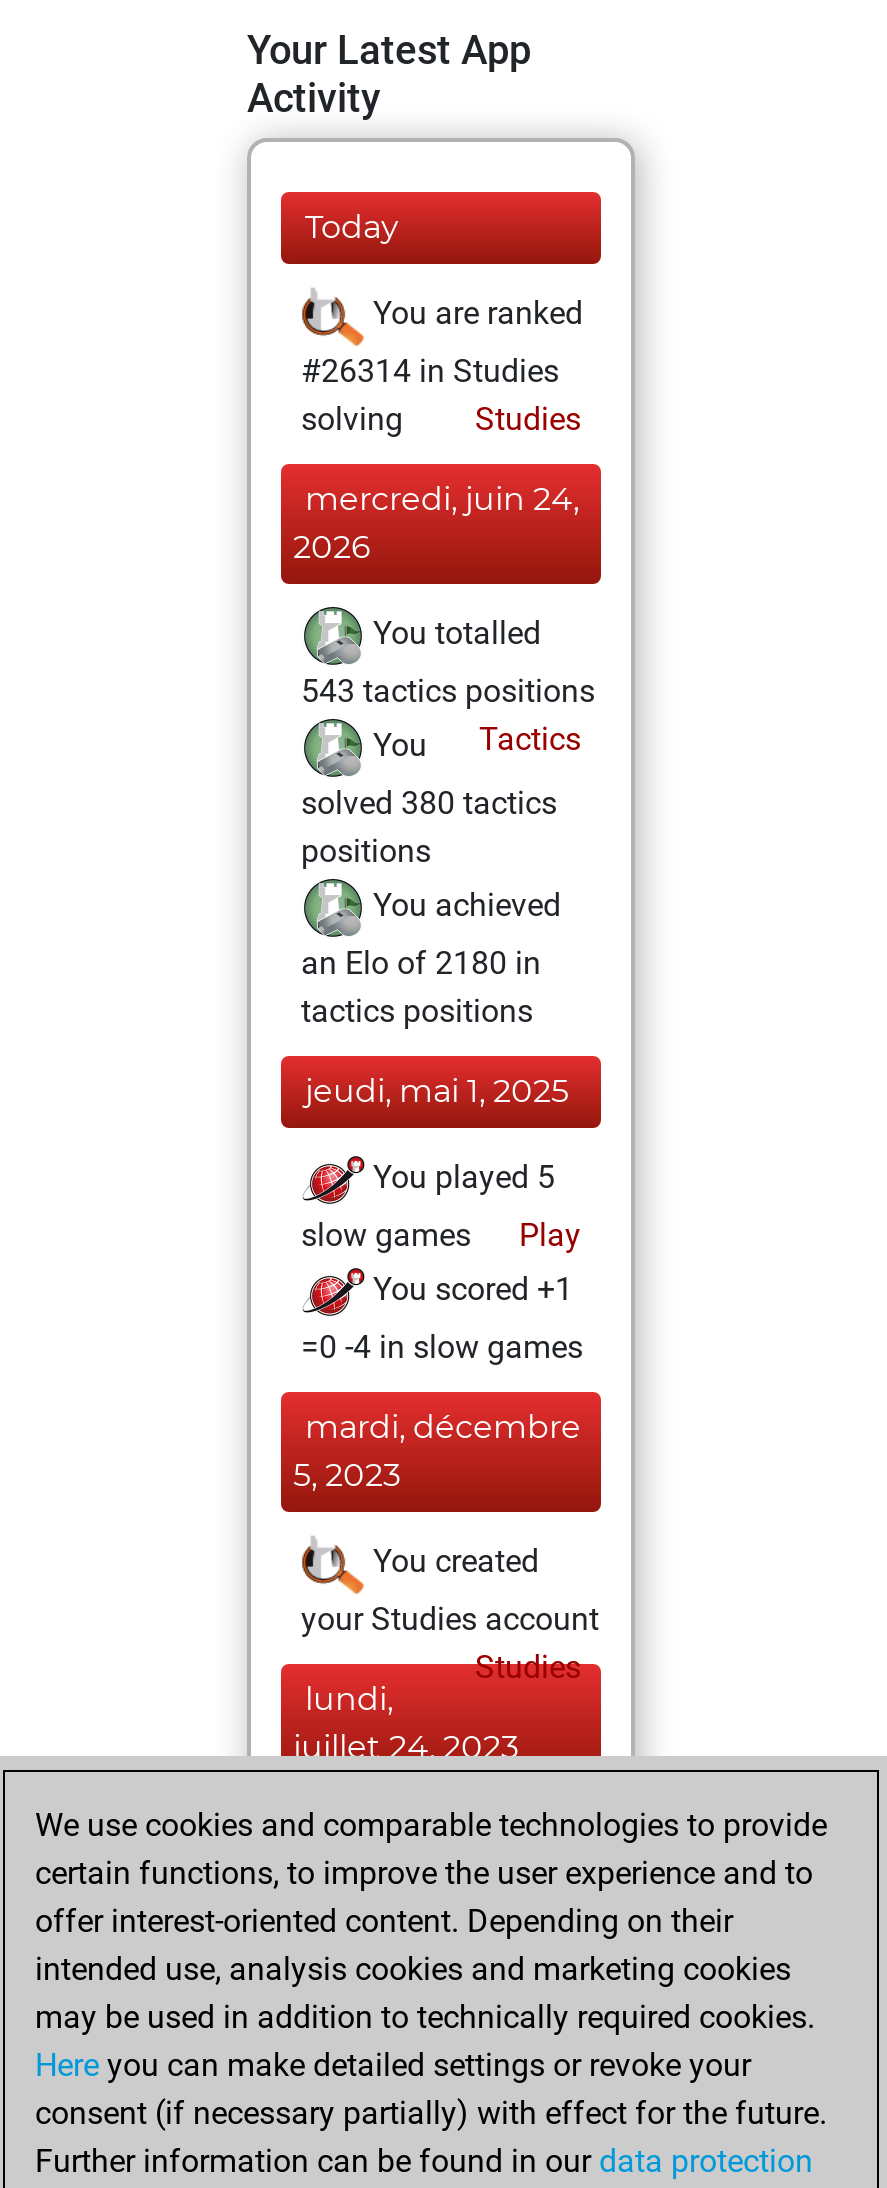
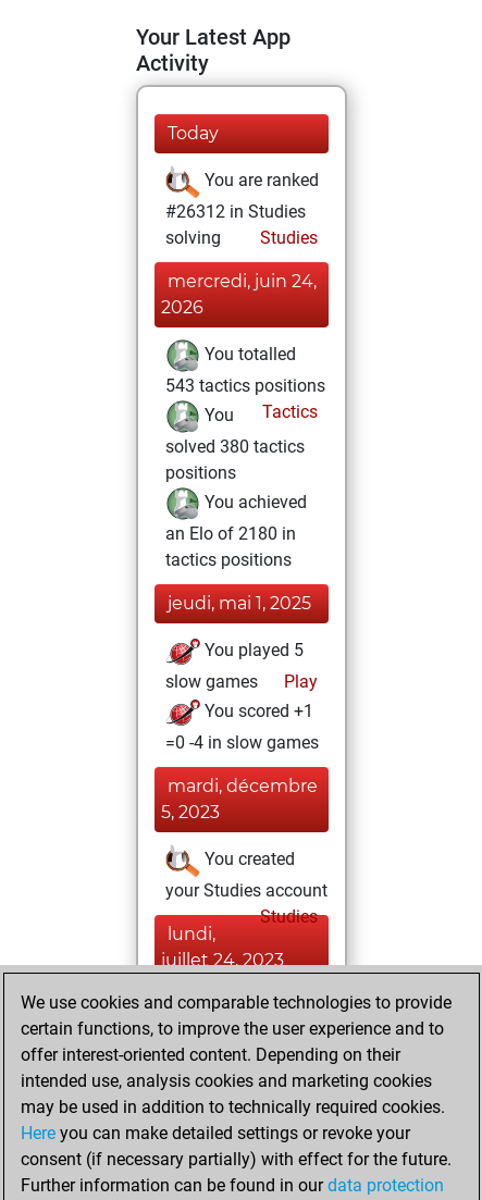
[301,352,559,390] #26314 in Studies -> [165,201,306,222] #26312 in Studies

